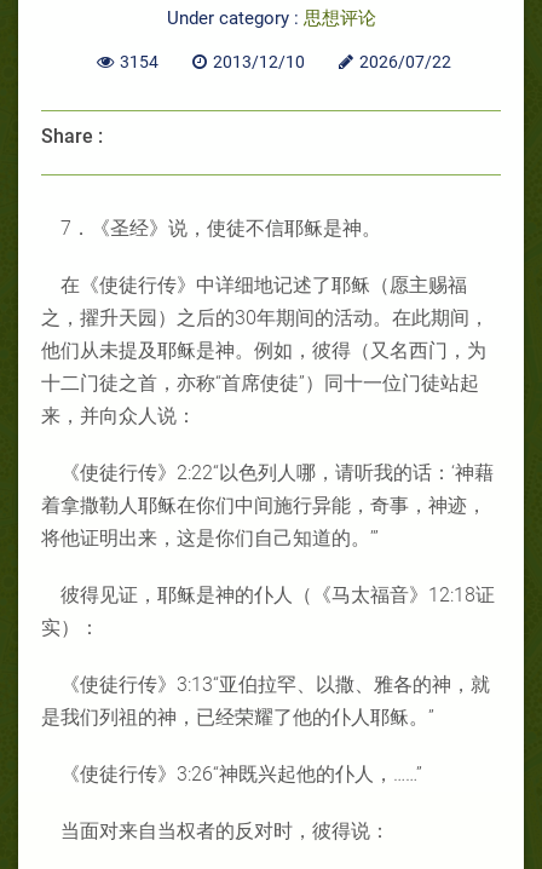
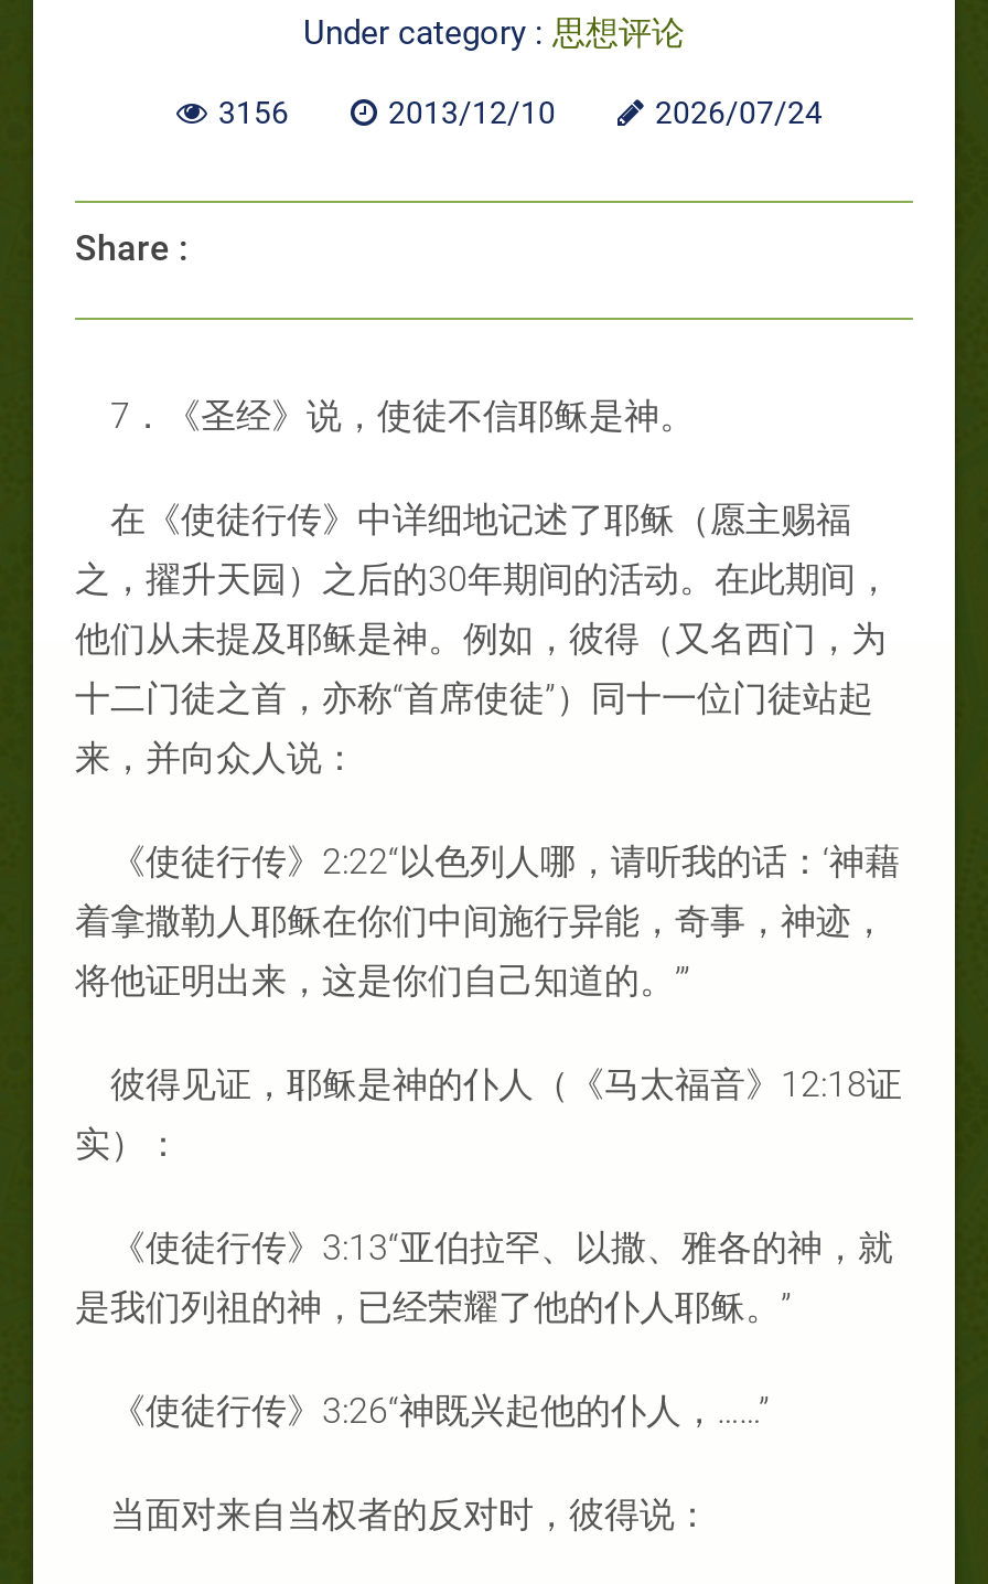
[120,52,158,71] 3154 -> [218,94,289,129] 3156
[359,52,451,71] 2026/07/22 -> [655,94,823,129] 2026/07/24

